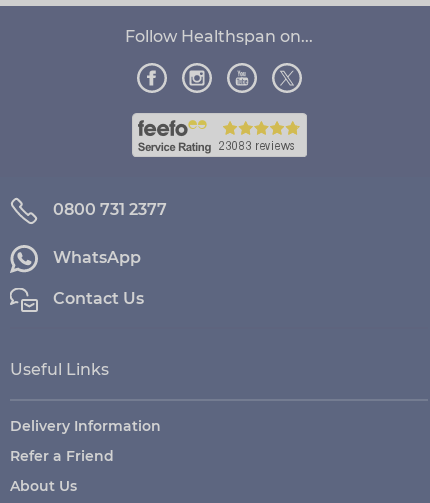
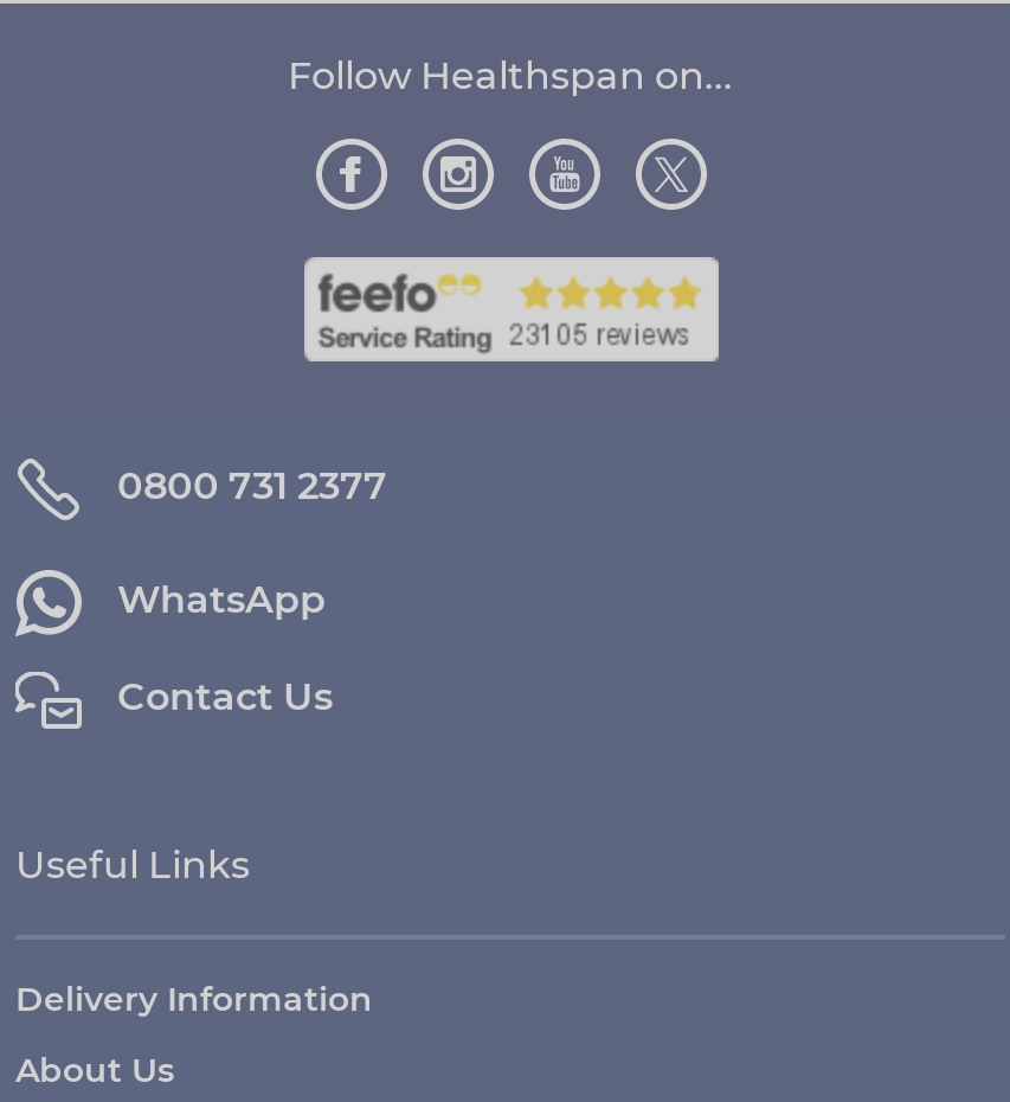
[10,447,114,465] Refer a Friend -> none

